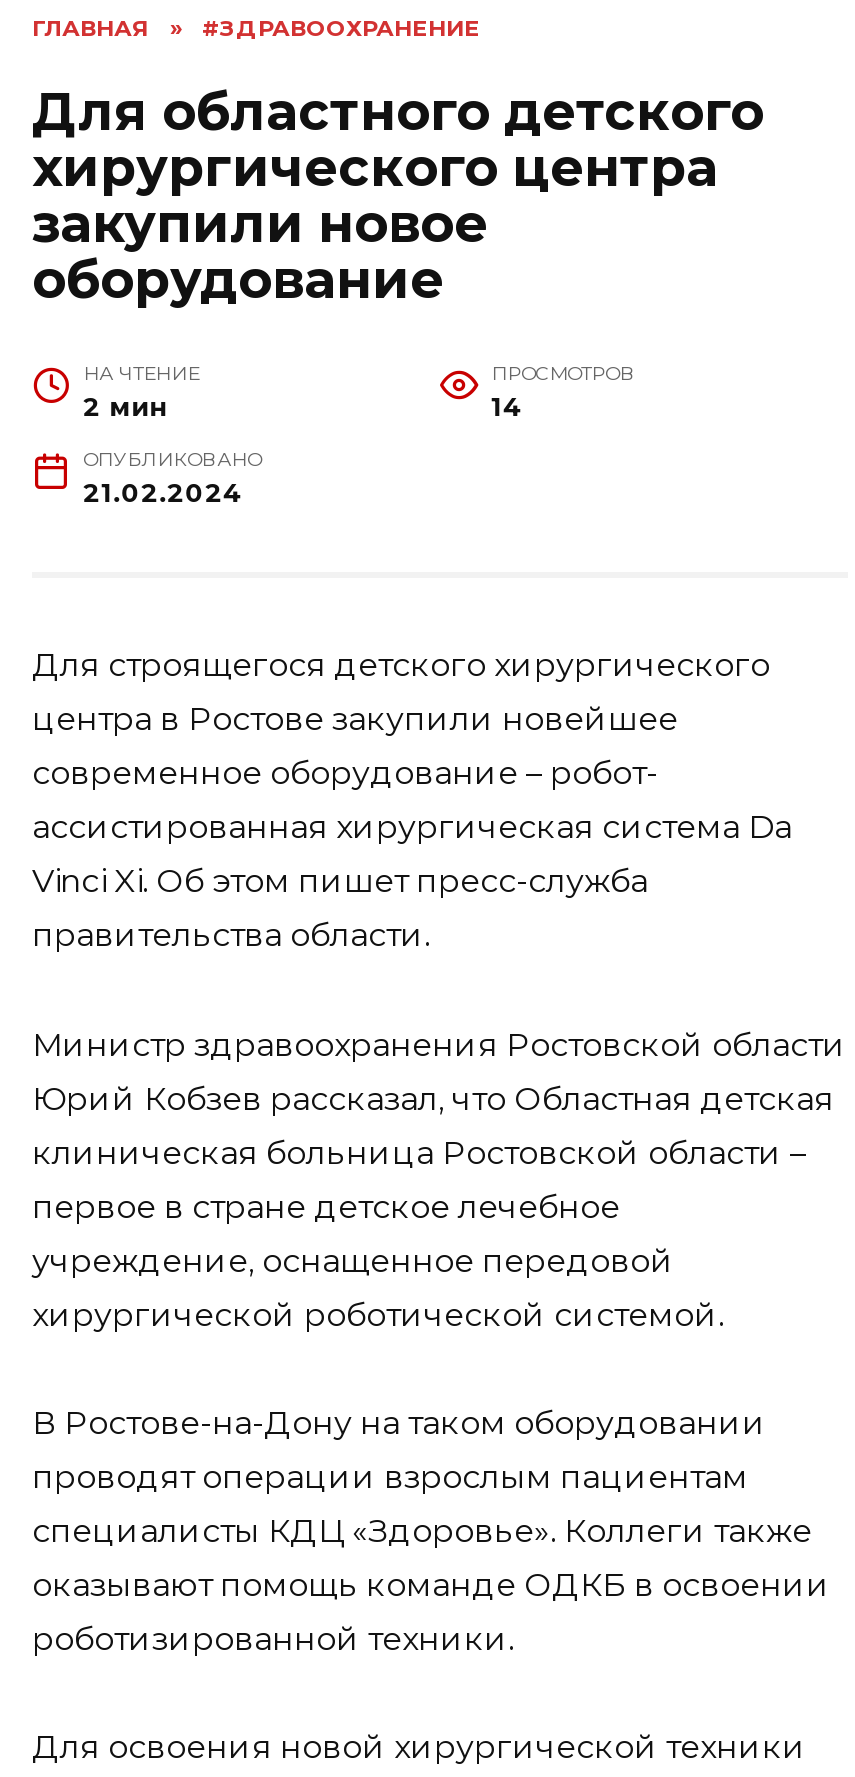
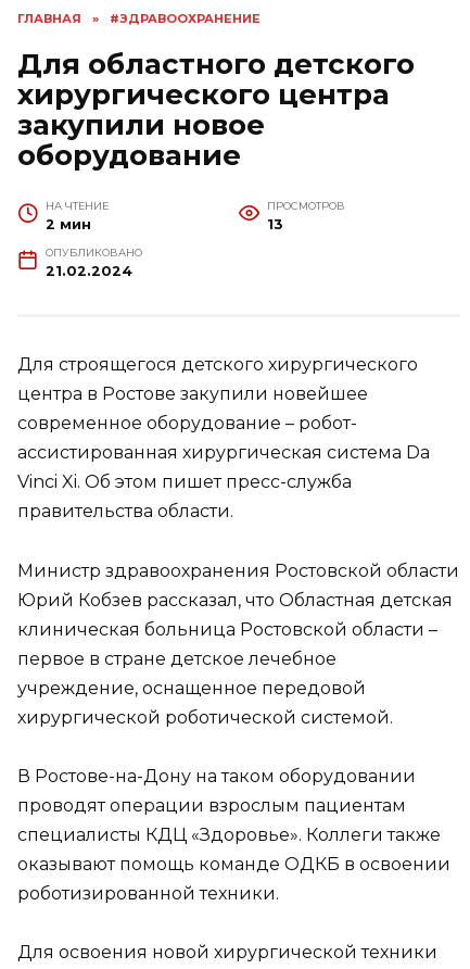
[491,393,523,423] 14 -> [267,217,283,233] 13

